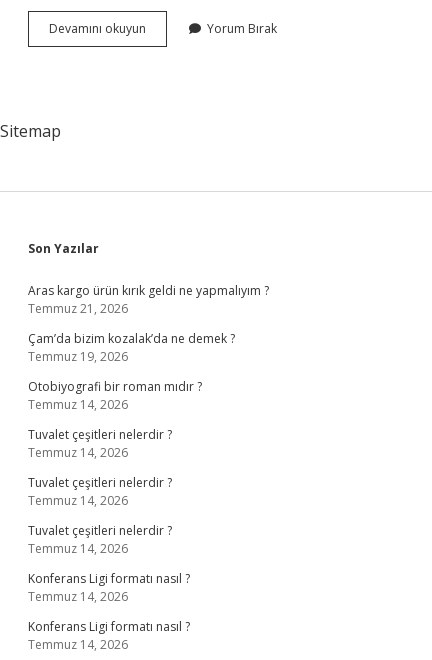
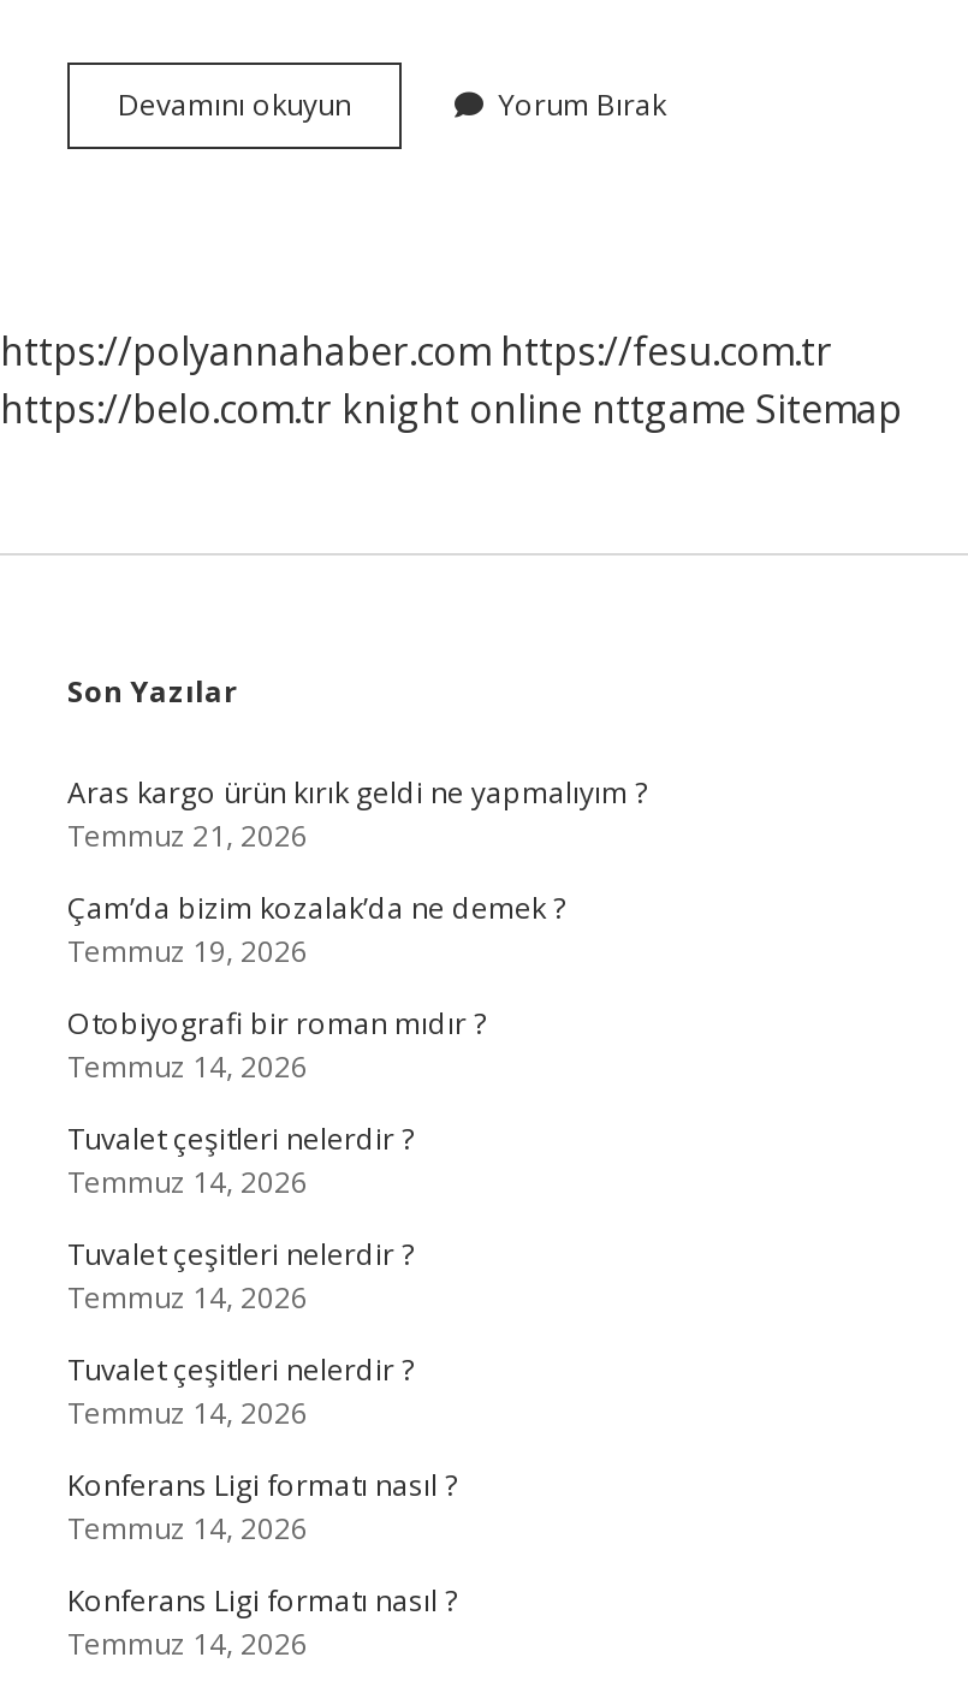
[0,120,61,142] Sitemap -> [0,325,902,435] https://polyannahaber.com https://fesu.com.tr | https://belo.com.tr knight online nttgame Sitemap

